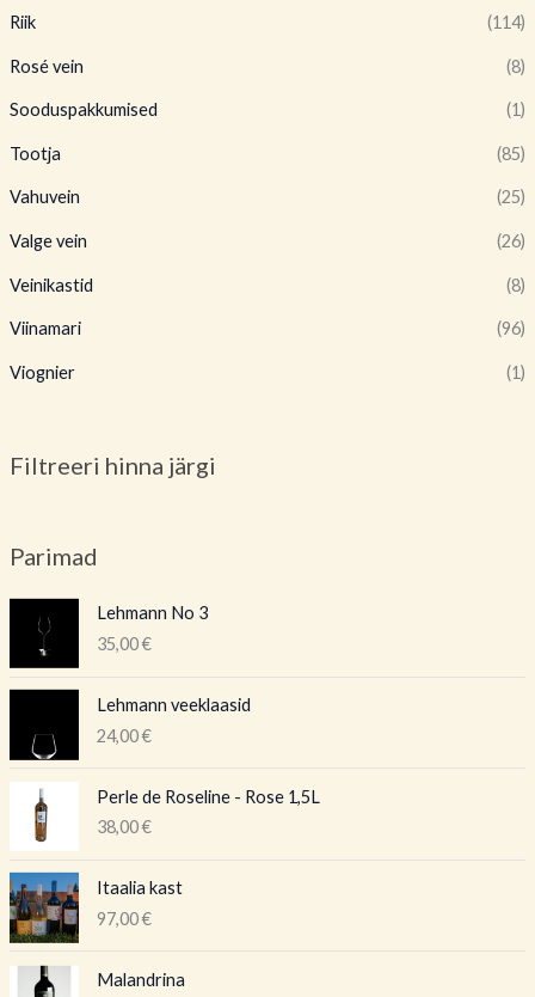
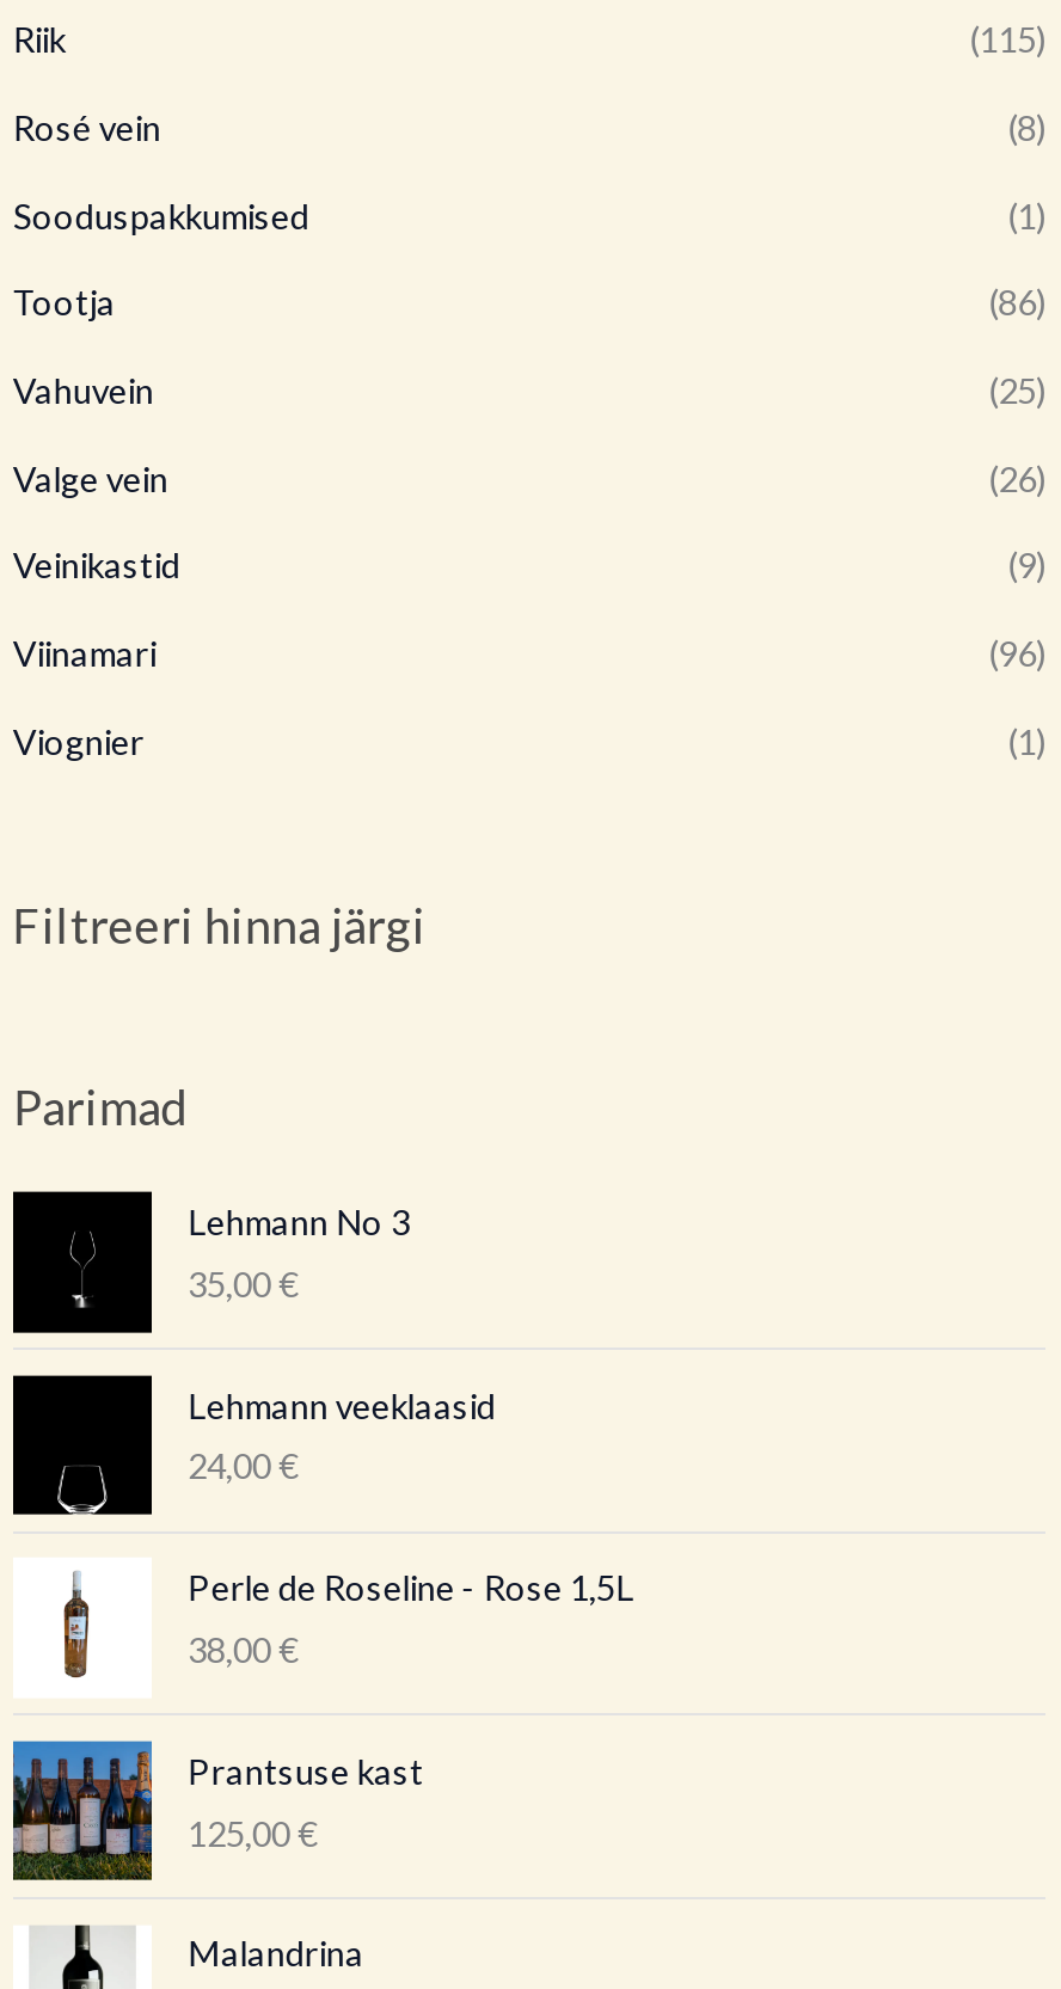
[487,12,526,32] (114) -> [969,20,1046,61] (115)
[497,143,526,164] (85) -> [988,283,1046,323] (86)
[506,275,526,295] (8) -> [1007,545,1046,586] (9)
[8,878,182,943] [image] | Itaalia kast -> [11,1741,424,1881] [image] | Prantsuse kast
[96,909,151,929] 97,00 € -> [187,1812,316,1853] 125,00 €

